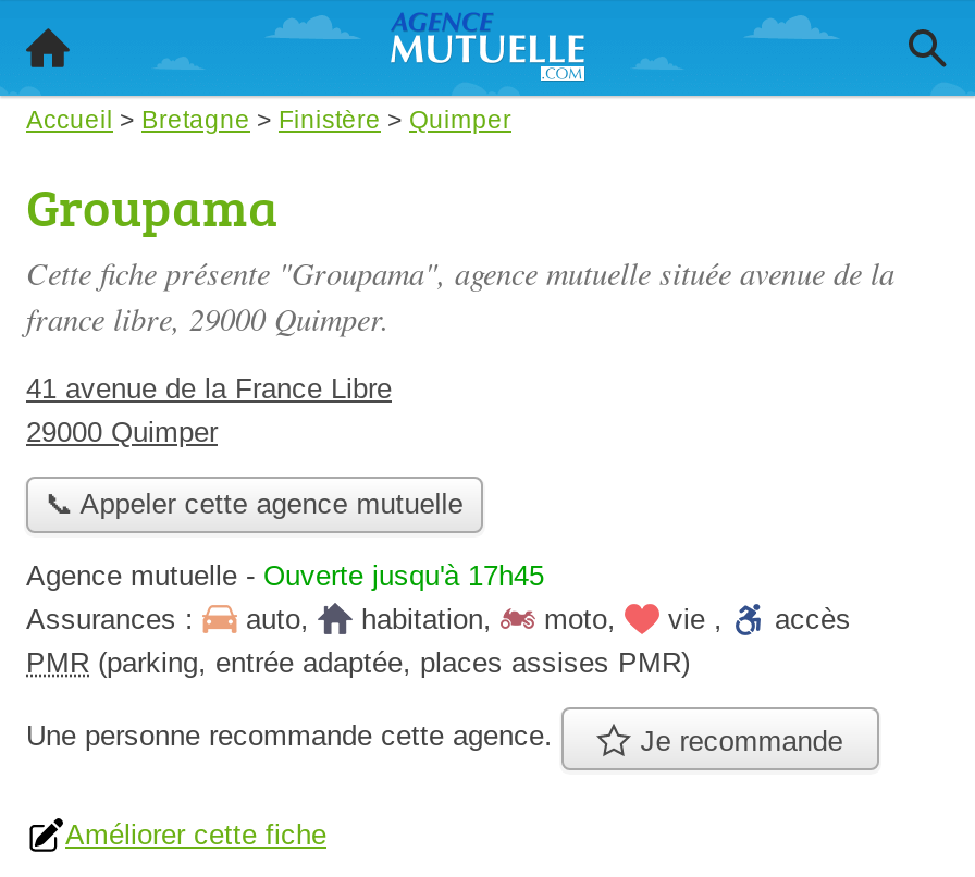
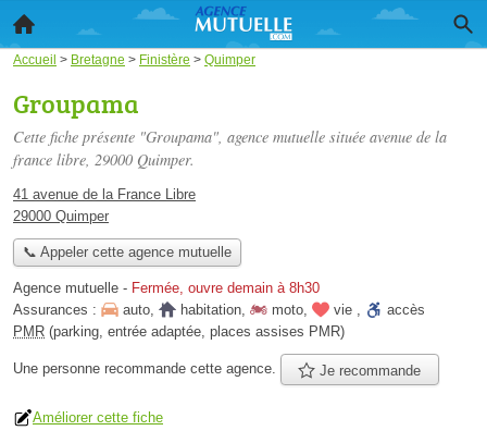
[26,560,544,593] Agence mutuelle - Ouverte jusqu'à 17h45 -> [13,280,320,296] Agence mutuelle - Fermée, ouvre demain à 8h30

